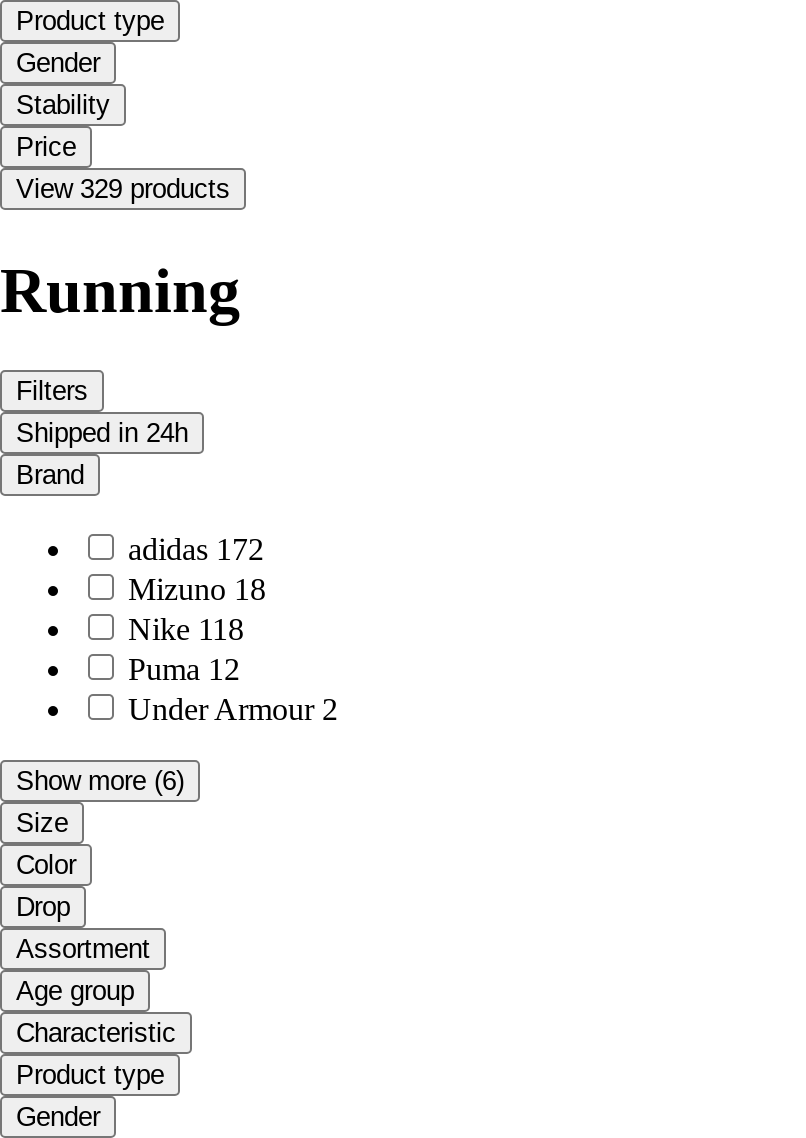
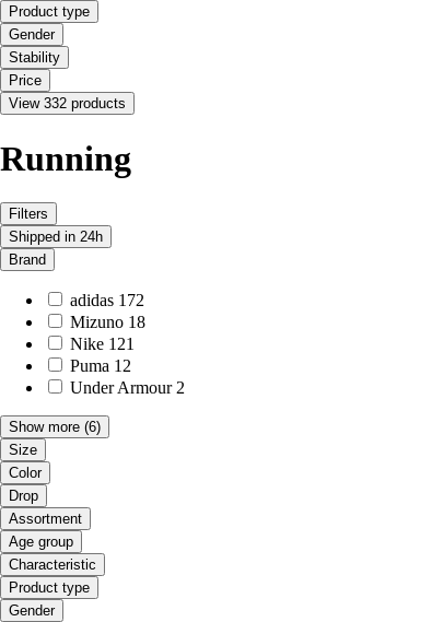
[16,175,230,205] View 329 products -> [9,96,126,112] View 332 products
[128,613,244,647] Nike 118 -> [70,335,135,354] Nike 121

